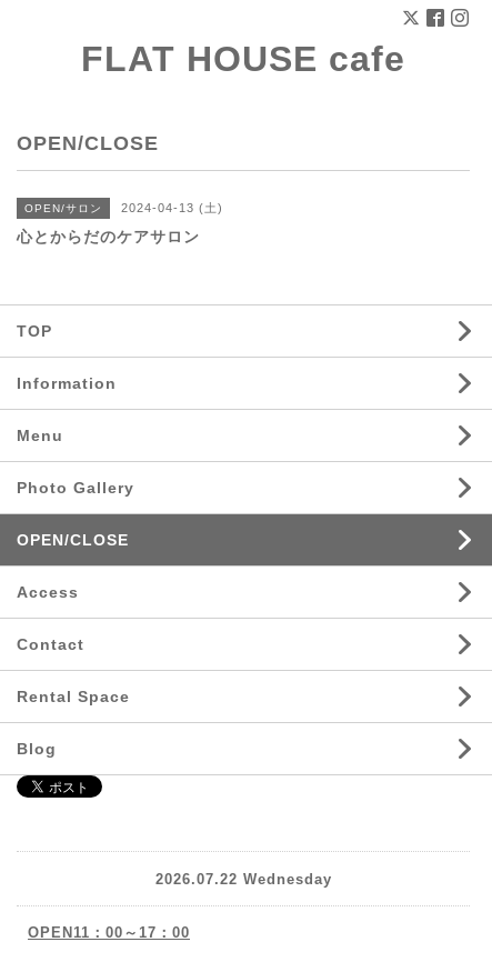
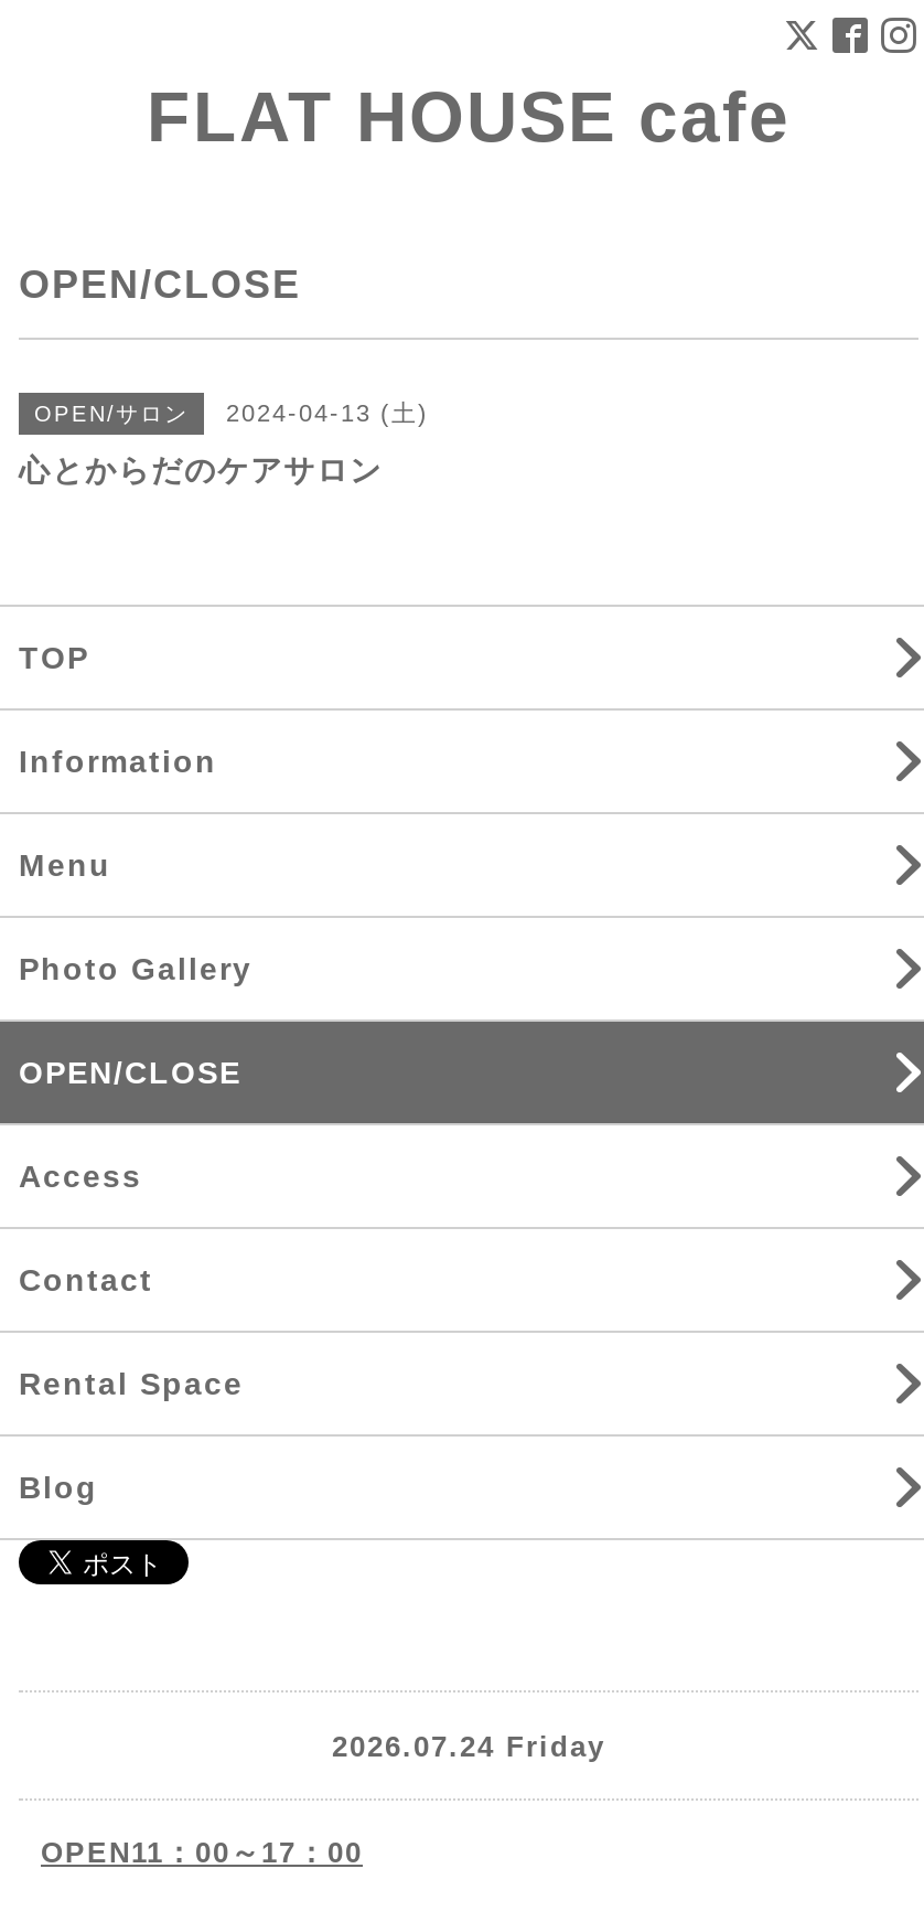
[155,870,332,887] 2026.07.22 Wednesday -> [332,1729,605,1762] 2026.07.24 Friday

